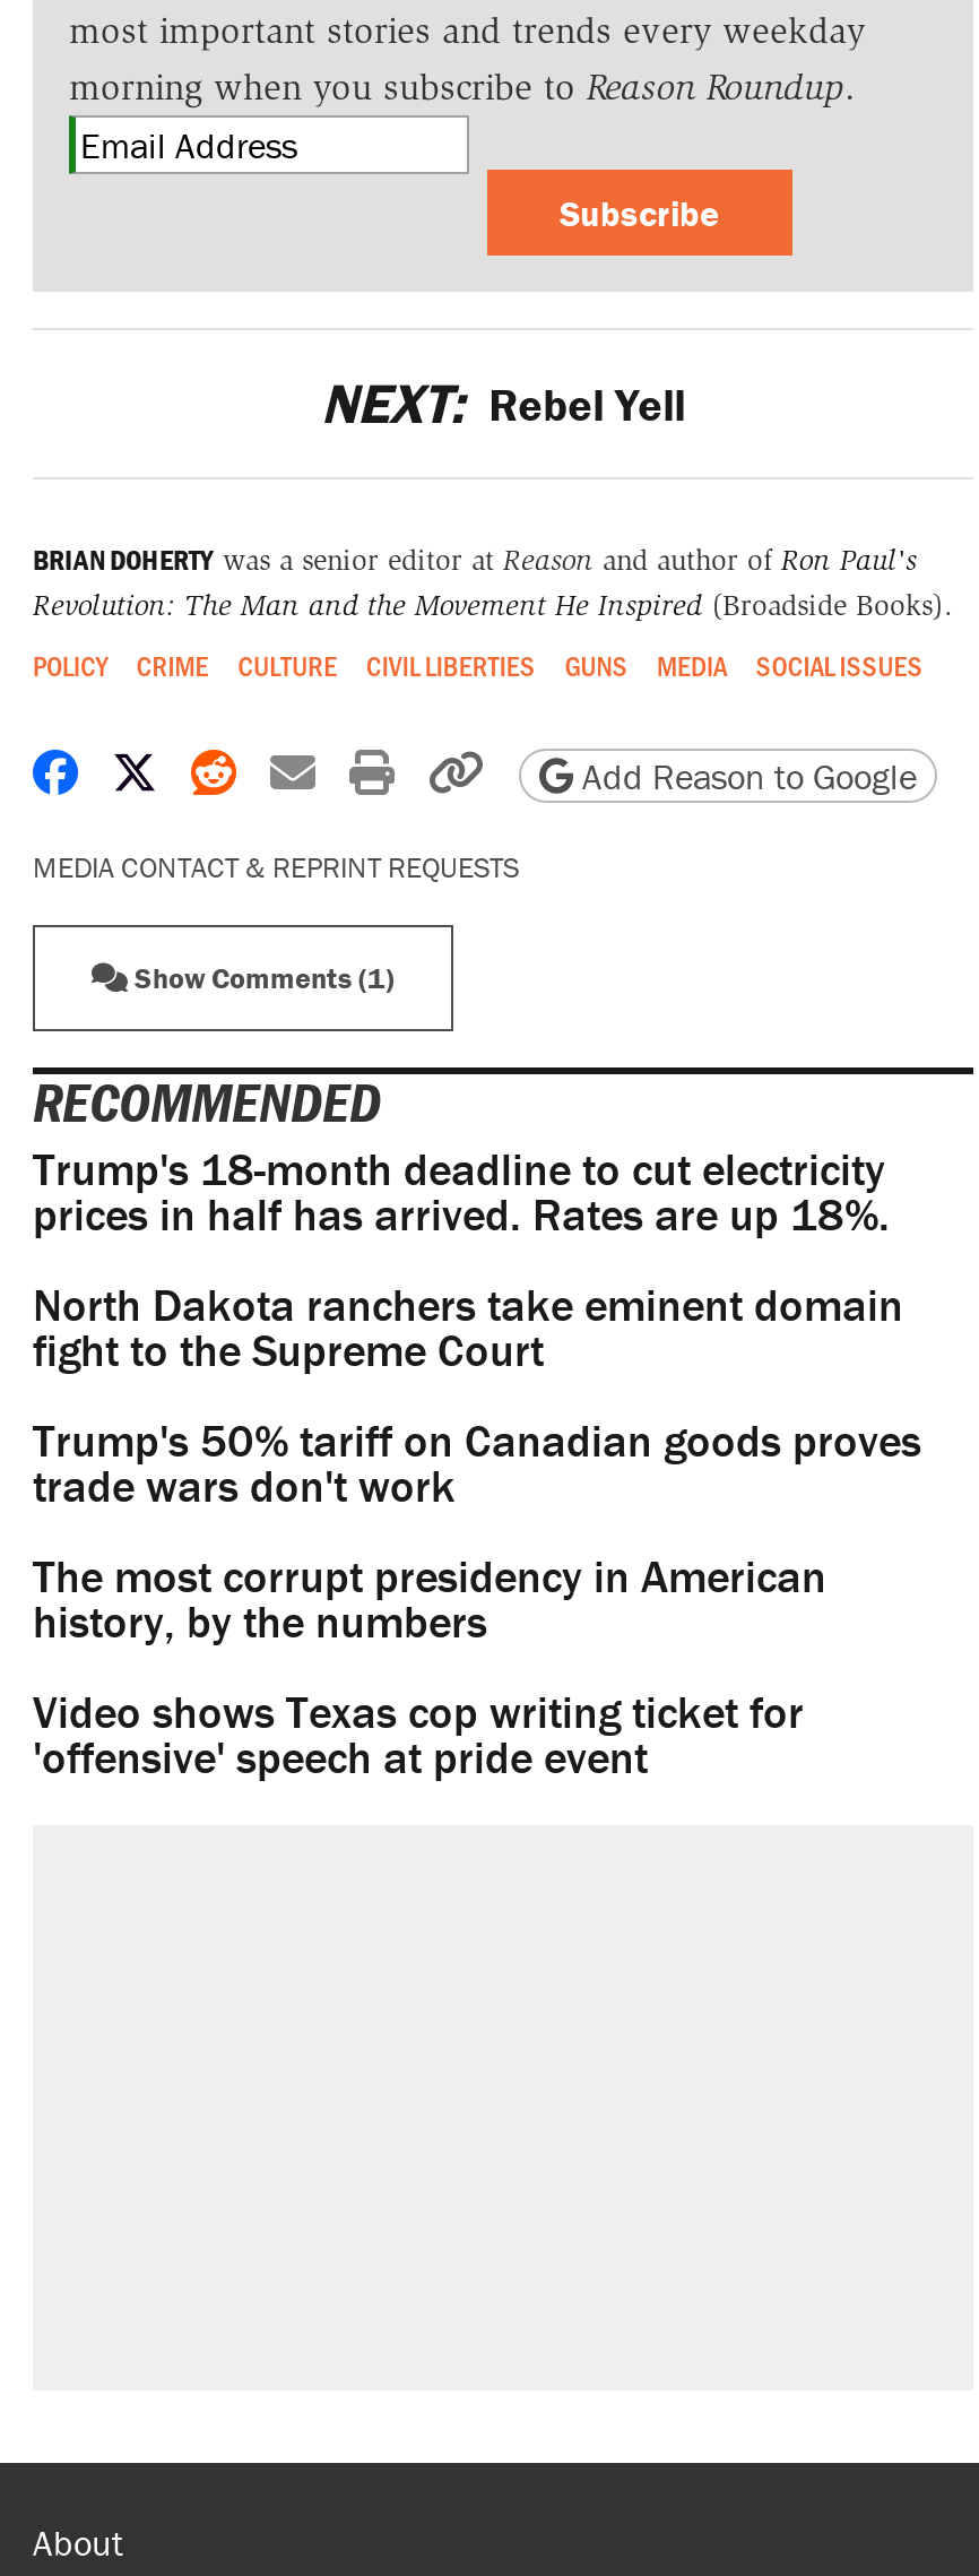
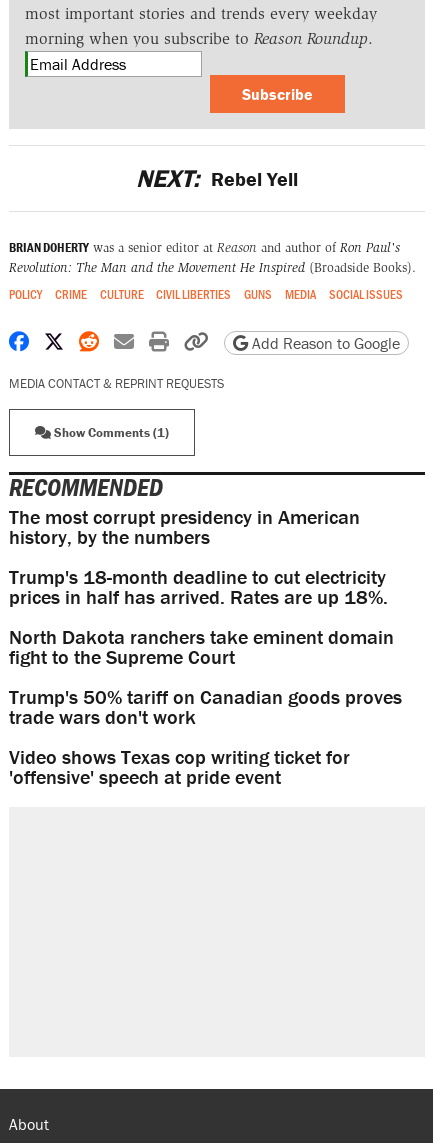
moved [33,1141,921,1514] -> [9,564,402,729]: Trump's 18-month deadline to cut electricity | prices in half has arrived. Rates are up 18%. | North Dakota ranchers take eminent domain | fight to the Supreme Court | Trump's 50% tariff on Canadian goods proves | trade wars don't work
moved [33,1548,826,1649] -> [9,504,360,549]: The most corrupt presidency in American | history, by the numbers

